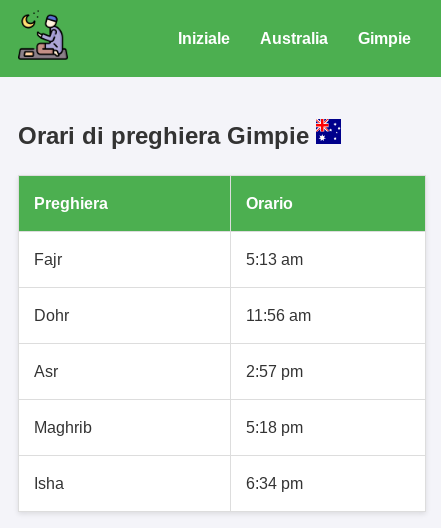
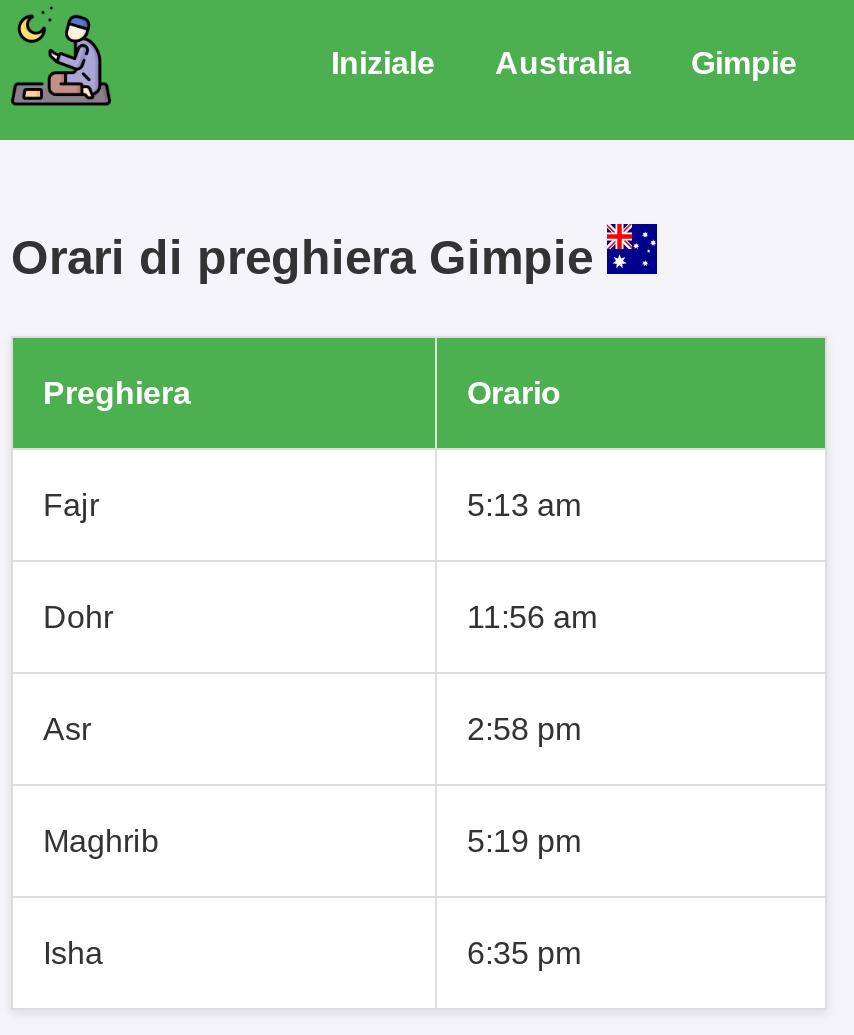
[246,363,303,380] 2:57 pm -> [467,712,581,746] 2:58 pm
[246,419,303,436] 5:18 pm -> [467,824,581,858] 5:19 pm
[246,475,303,492] 6:34 pm -> [467,936,581,970] 6:35 pm

